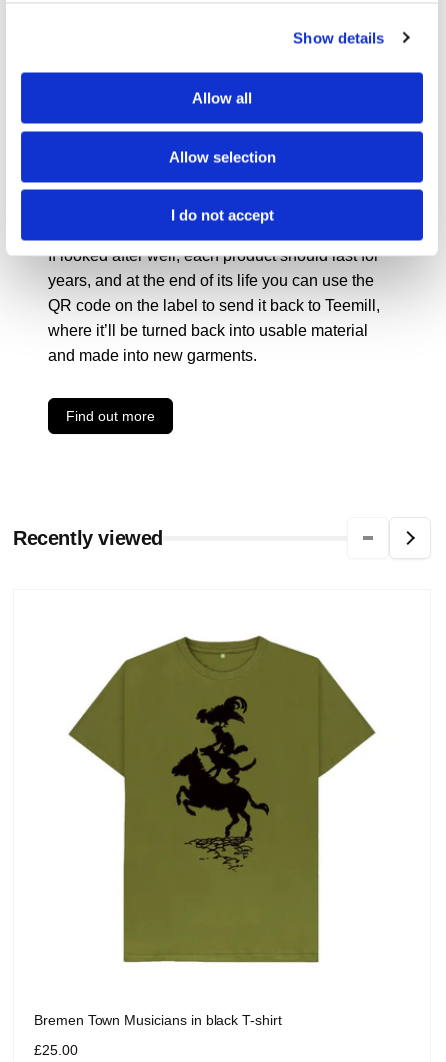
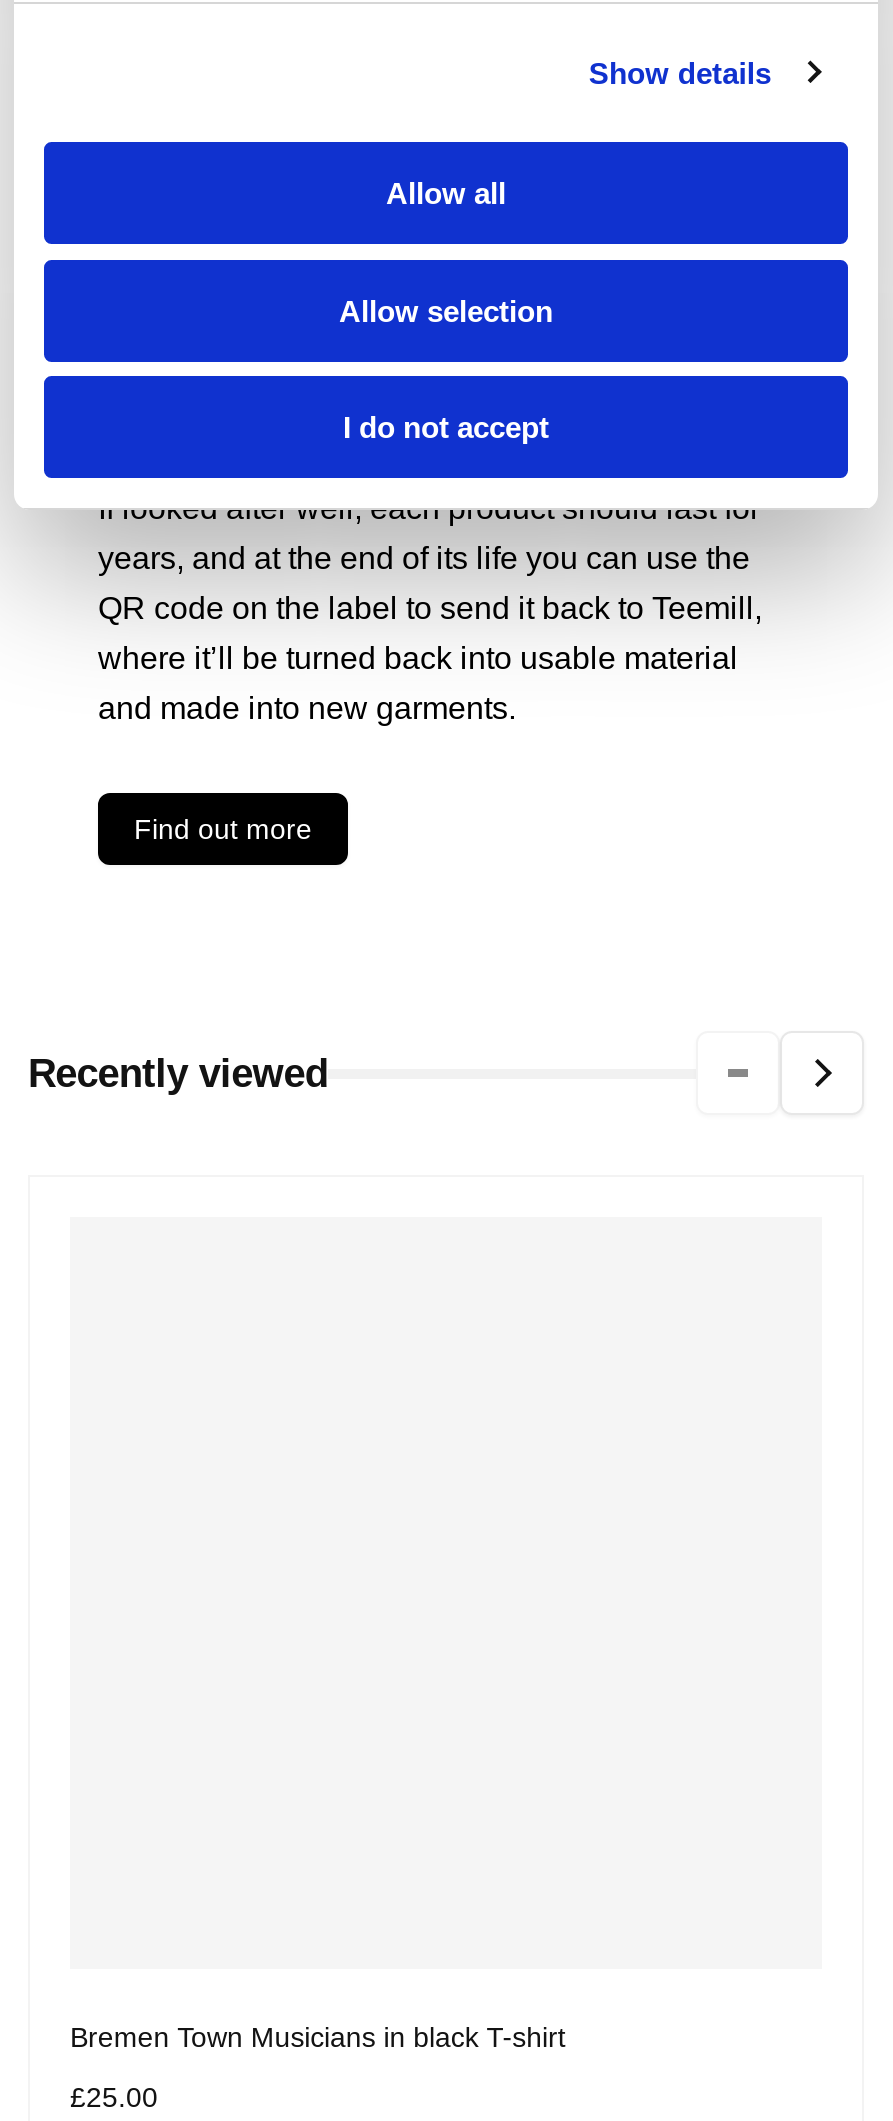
[68,635,376,963] [image] -> none

